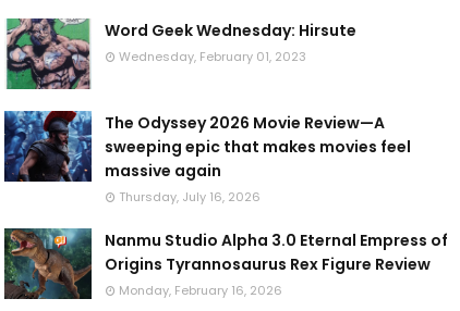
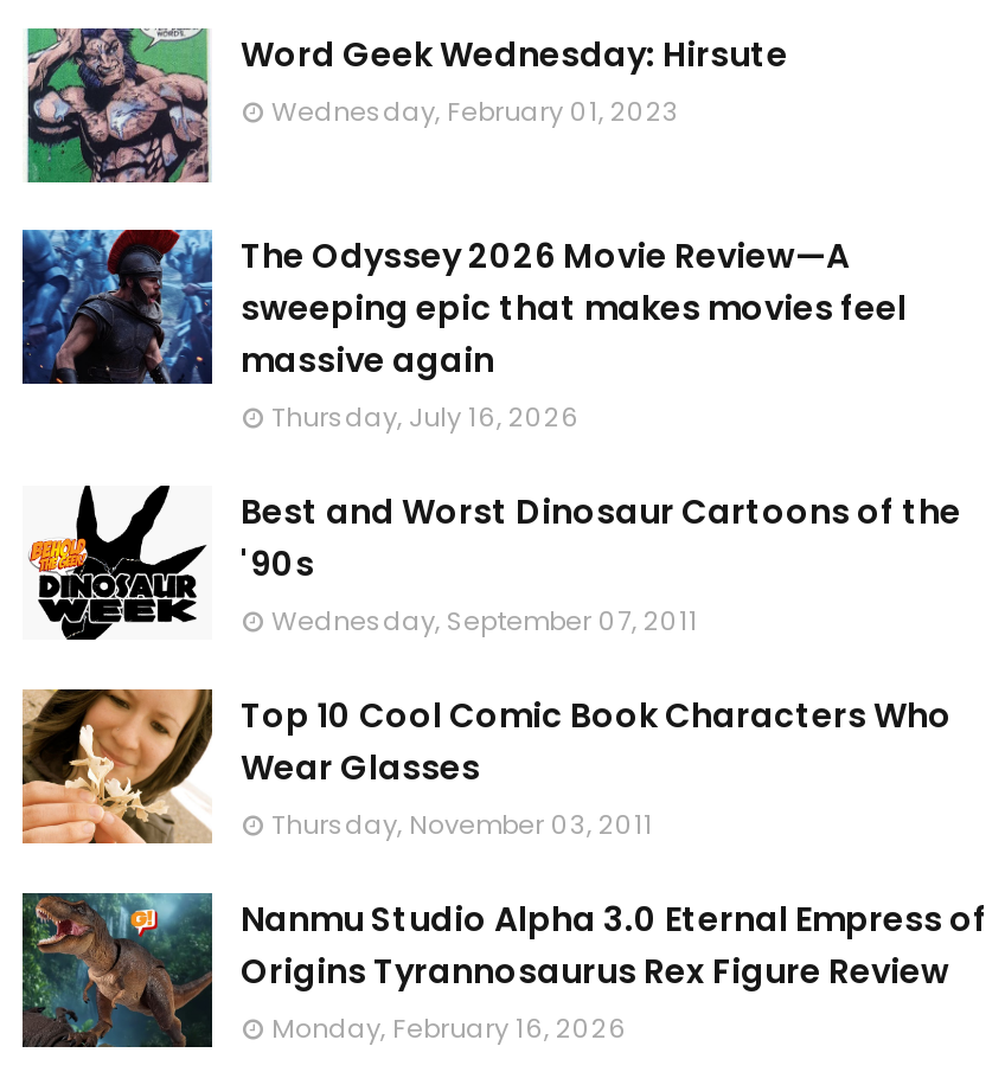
none -> [20,687,215,846] [image]
none -> [25,483,961,843] [image] | Best and Worst Dinosaur Cartoons of the | '90s | Wednesday, September 07, 2011 | Top 10 Cool Comic Book Characters Who | Wear Glasses | Thursday, November 03, 2011

